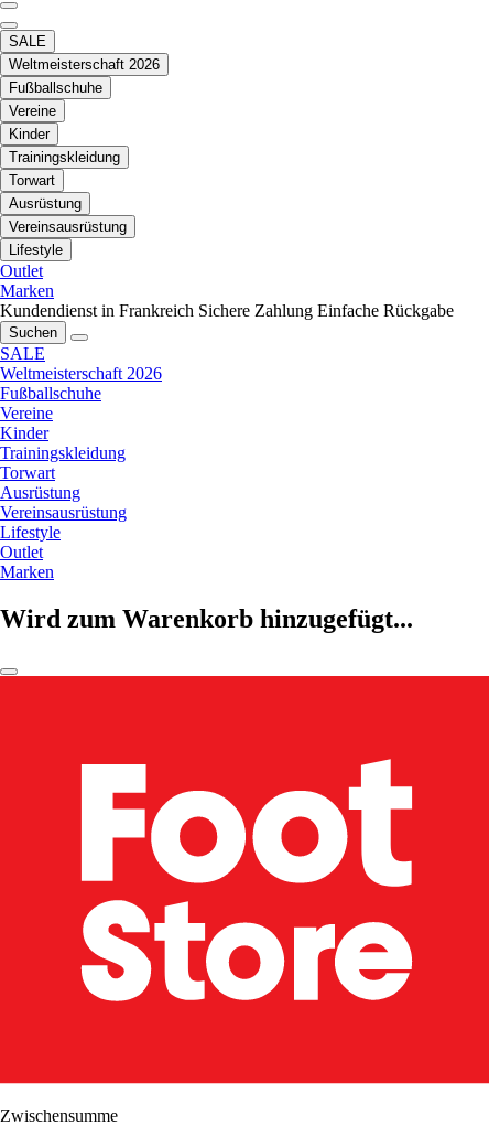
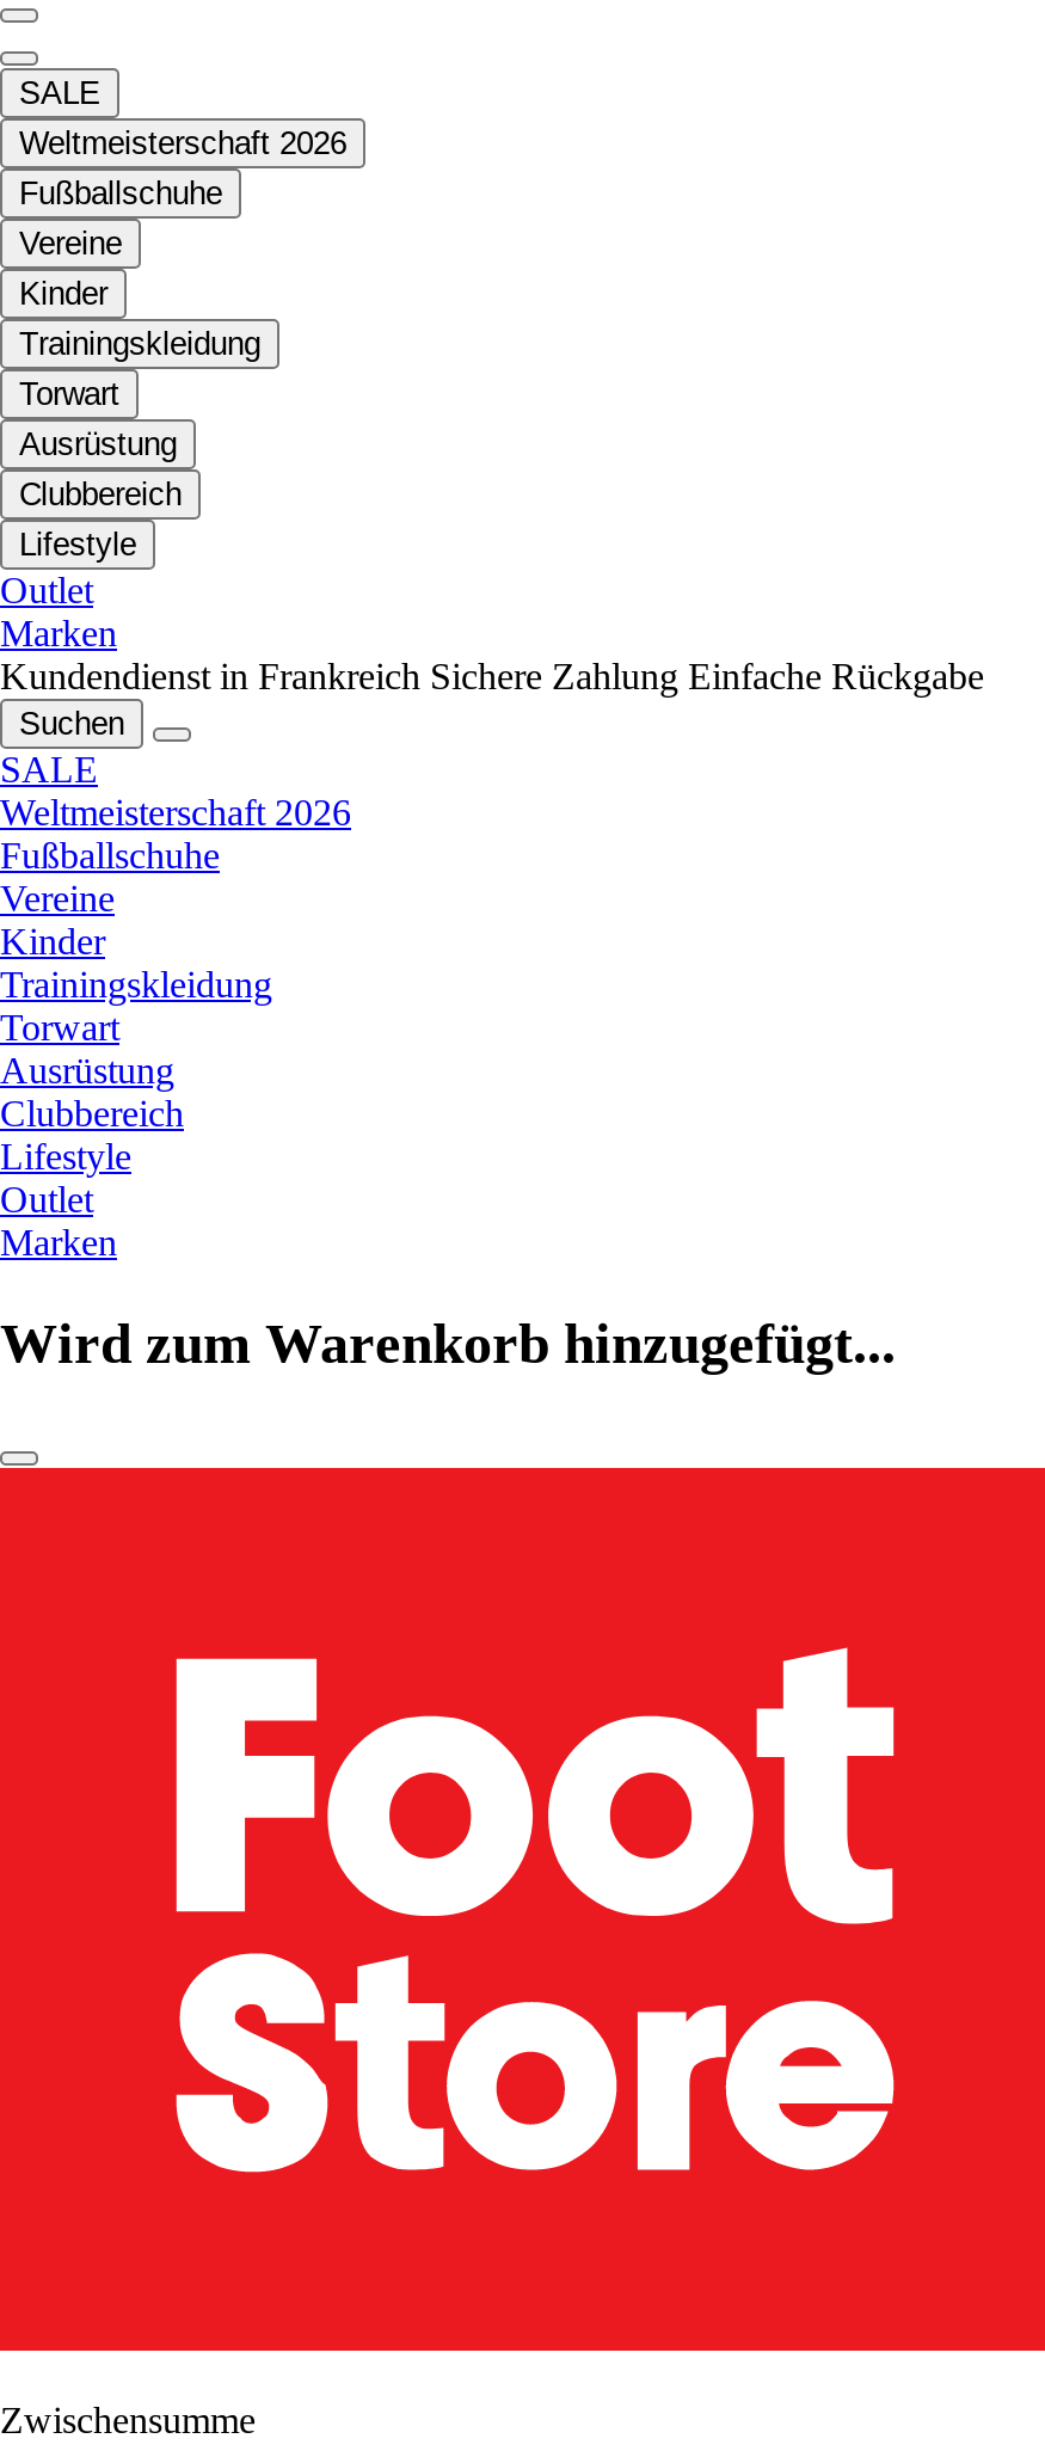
[9,219,127,235] Vereinsausrüstung -> [19,478,182,514] Clubbereich
[0,503,127,522] Vereinsausrüstung -> [0,1094,184,1135] Clubbereich

